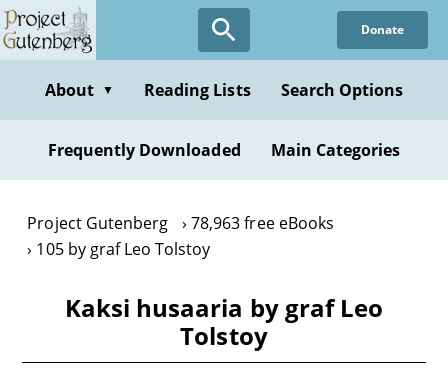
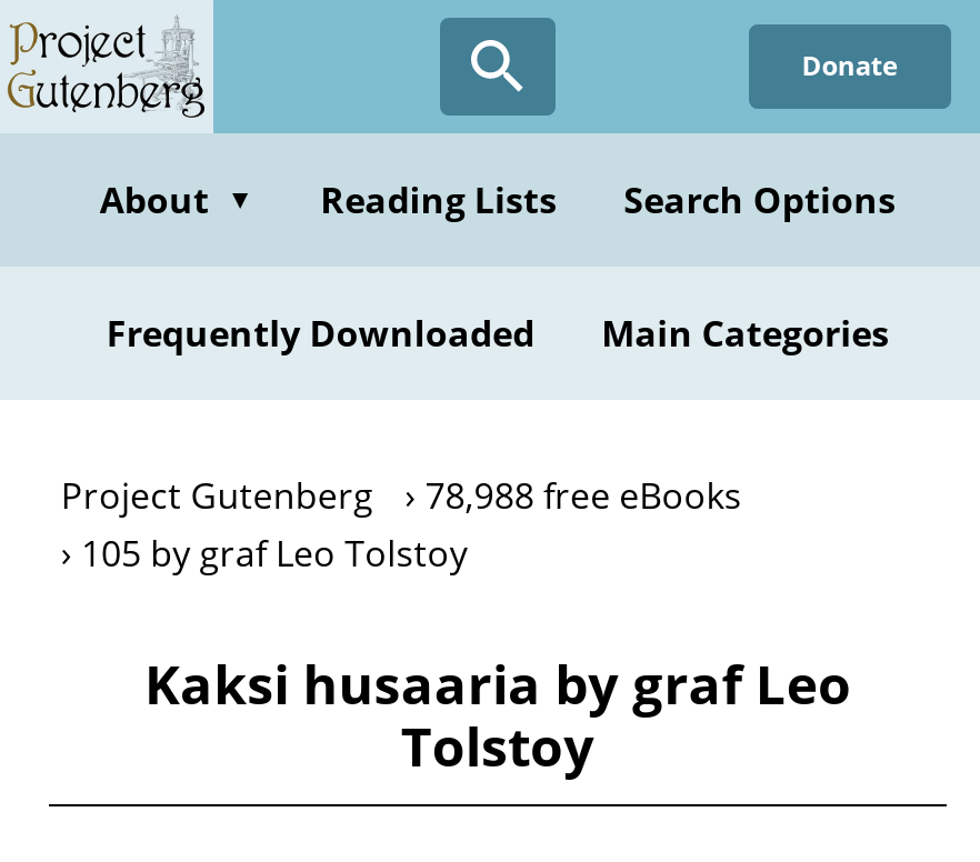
[27,212,334,234] Project Gutenberg 78,963 free eBooks -> [61,471,742,520] Project Gutenberg 78,988 free eBooks

